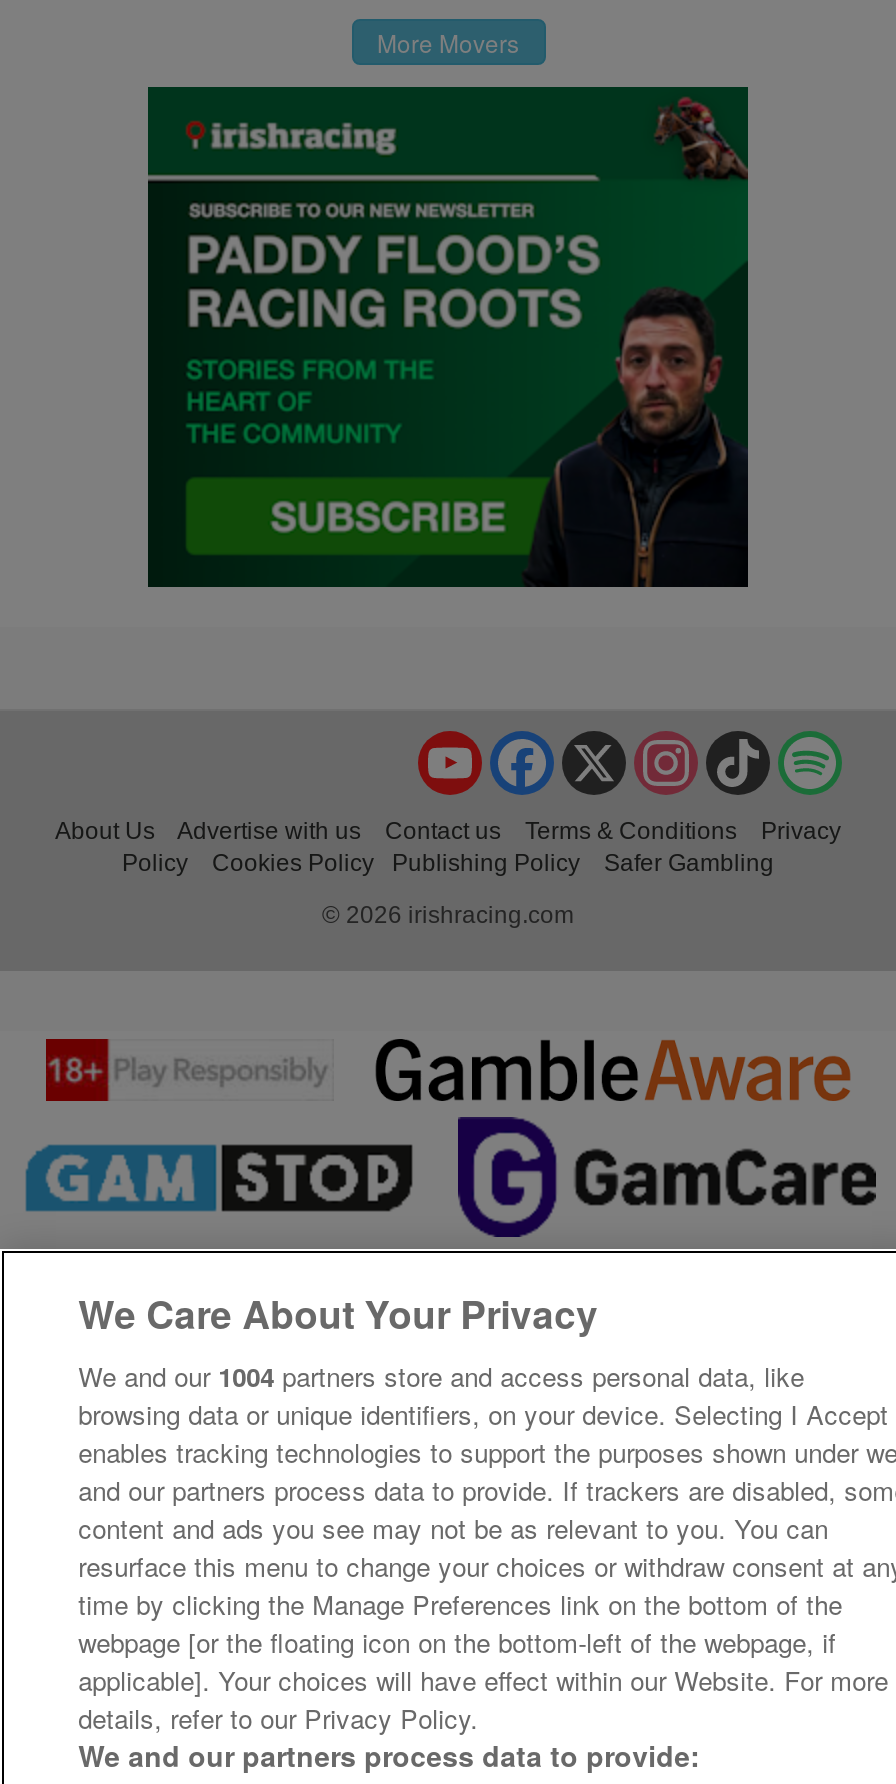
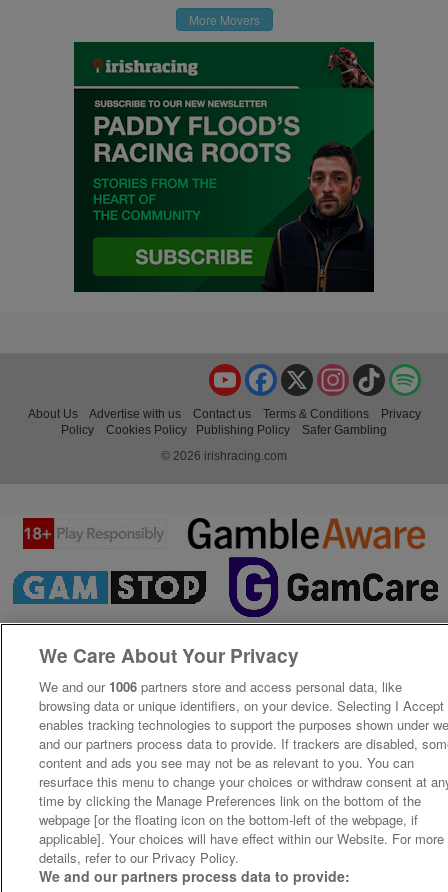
[78,1357,804,1395] We and our 1004 partners store and access personal data, like -> [39,677,402,696] We and our 1006 partners store and access personal data, like

